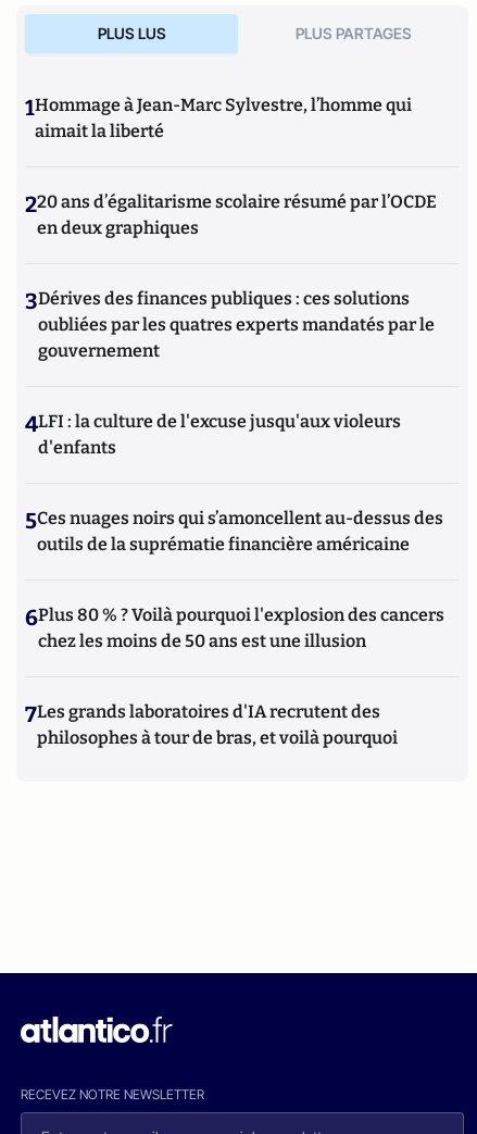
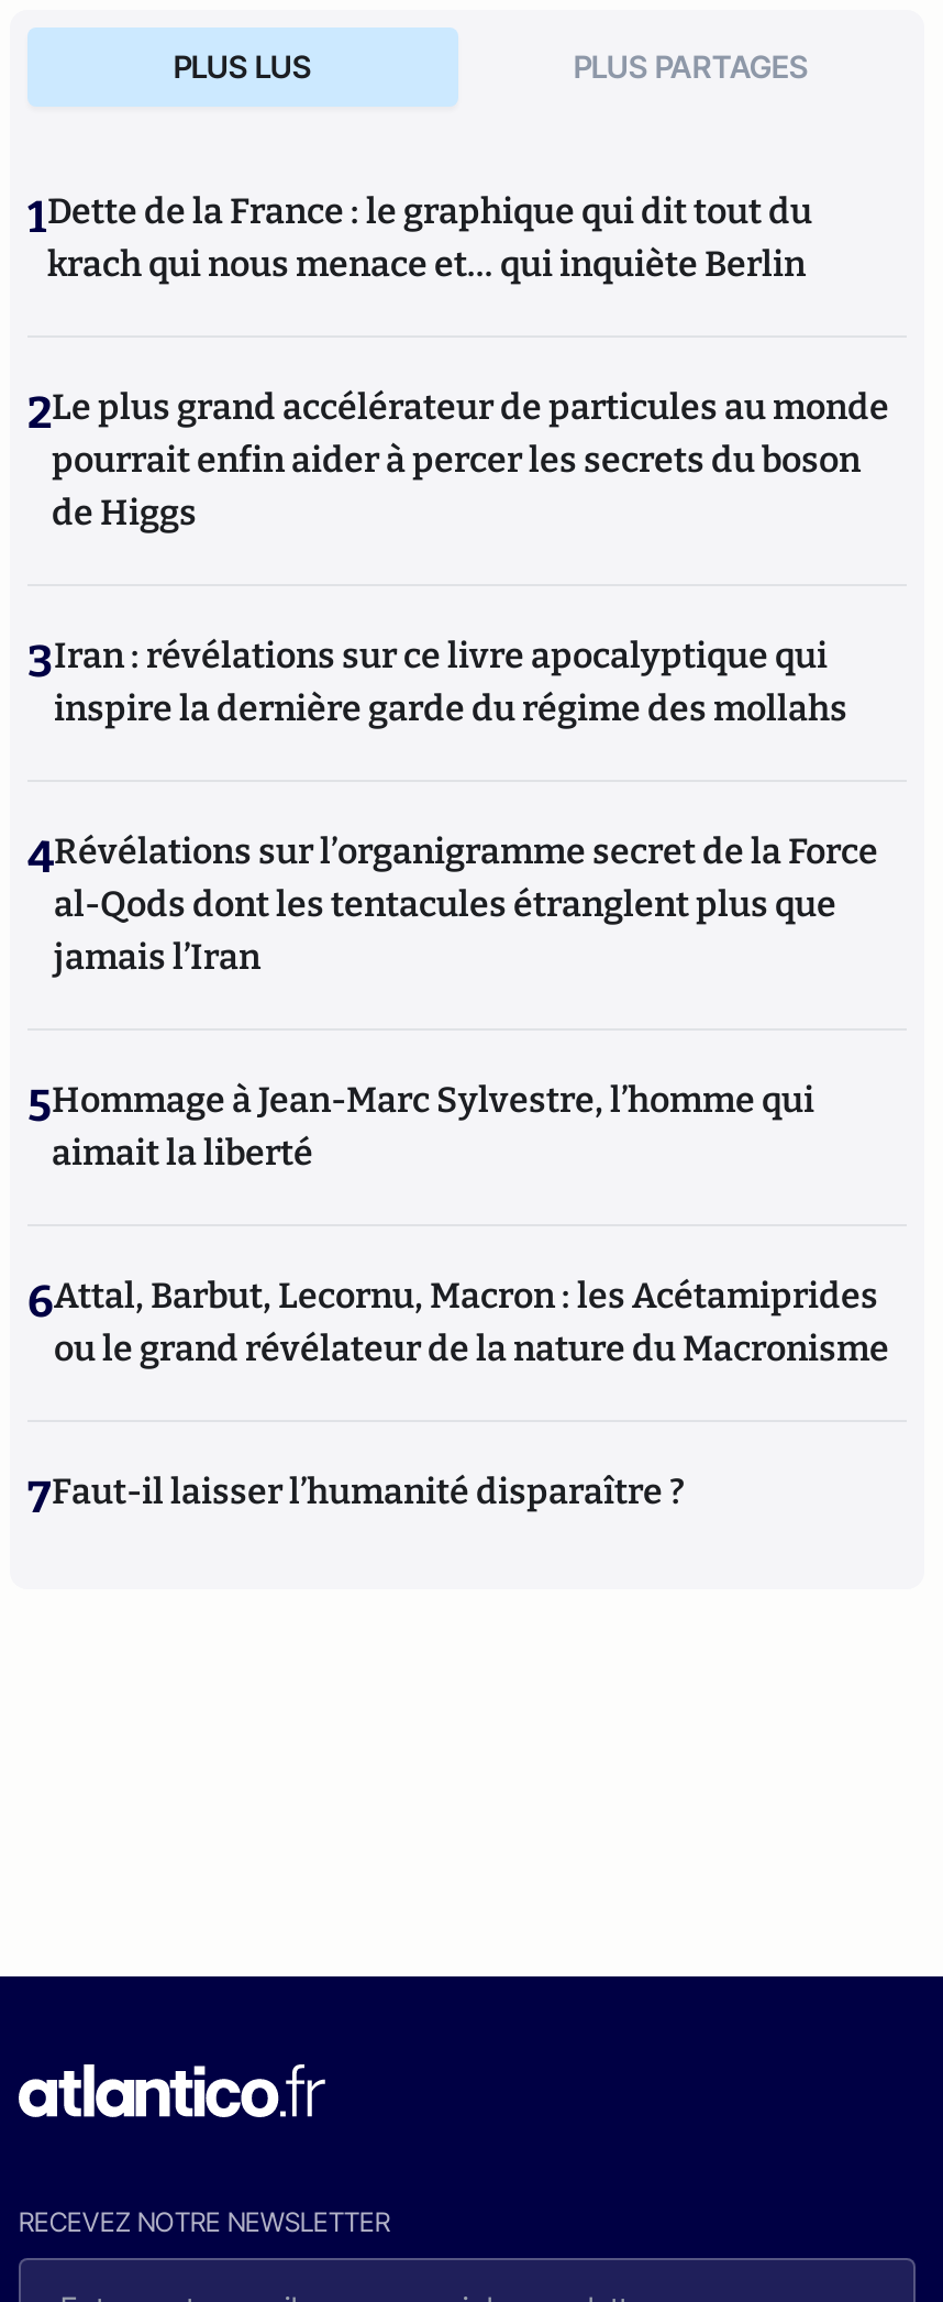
[25,95,412,121] 1Hommage à Jean-Marc Sylvestre, l’homme qui -> [27,190,889,1132] 1Dette de la France : le graphique qui dit tout du | krach qui nous menace et… qui inquiète Berlin | 2Le plus grand accélérateur de particules au monde | pourrait enfin aider à percer les secrets du boson | de Higgs | 3Iran : révélations sur ce livre apocalyptique qui | inspire la dernière garde du régime des mollahs | 4Révélations sur l’organigramme secret de la Force | al-Qods dont les tentacules étranglent plus que | jamais l’Iran | 5Hommage à Jean-Marc Sylvestre, l’homme qui
moved [35,121,164,141] -> [52,1132,313,1174]: aimait la liberté
[25,191,444,748] 220 ans d’égalitarisme scolaire résumé par l’OCDE | en deux graphiques | 3Dérives des finances publiques : ces solutions | oubliées par les quatres experts mandatés par le | gouvernement | 4LFI : la culture de l'excuse jusqu'aux violeurs | d'enfants | 5Ces nuages noirs qui s’amoncellent au-dessus des | outils de la suprématie financière américaine | 6Plus 80 % ? Voilà pourquoi l'explosion des cancers | chez les moins de 50 ans est une illusion | 7Les grands laboratoires d'IA recrutent des | philosophes à tour de bras, et voilà pourquoi -> [27,1275,889,1523] 6Attal, Barbut, Lecornu, Macron : les Acétamiprides | ou le grand révélateur de la nature du Macronisme | 7Faut-il laisser l’humanité disparaître ?

